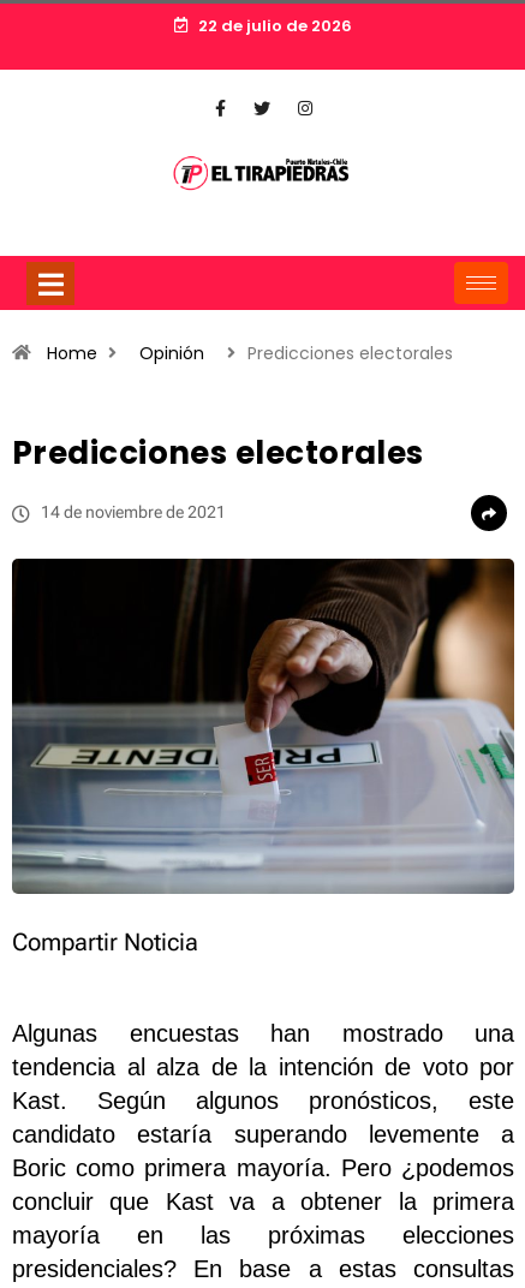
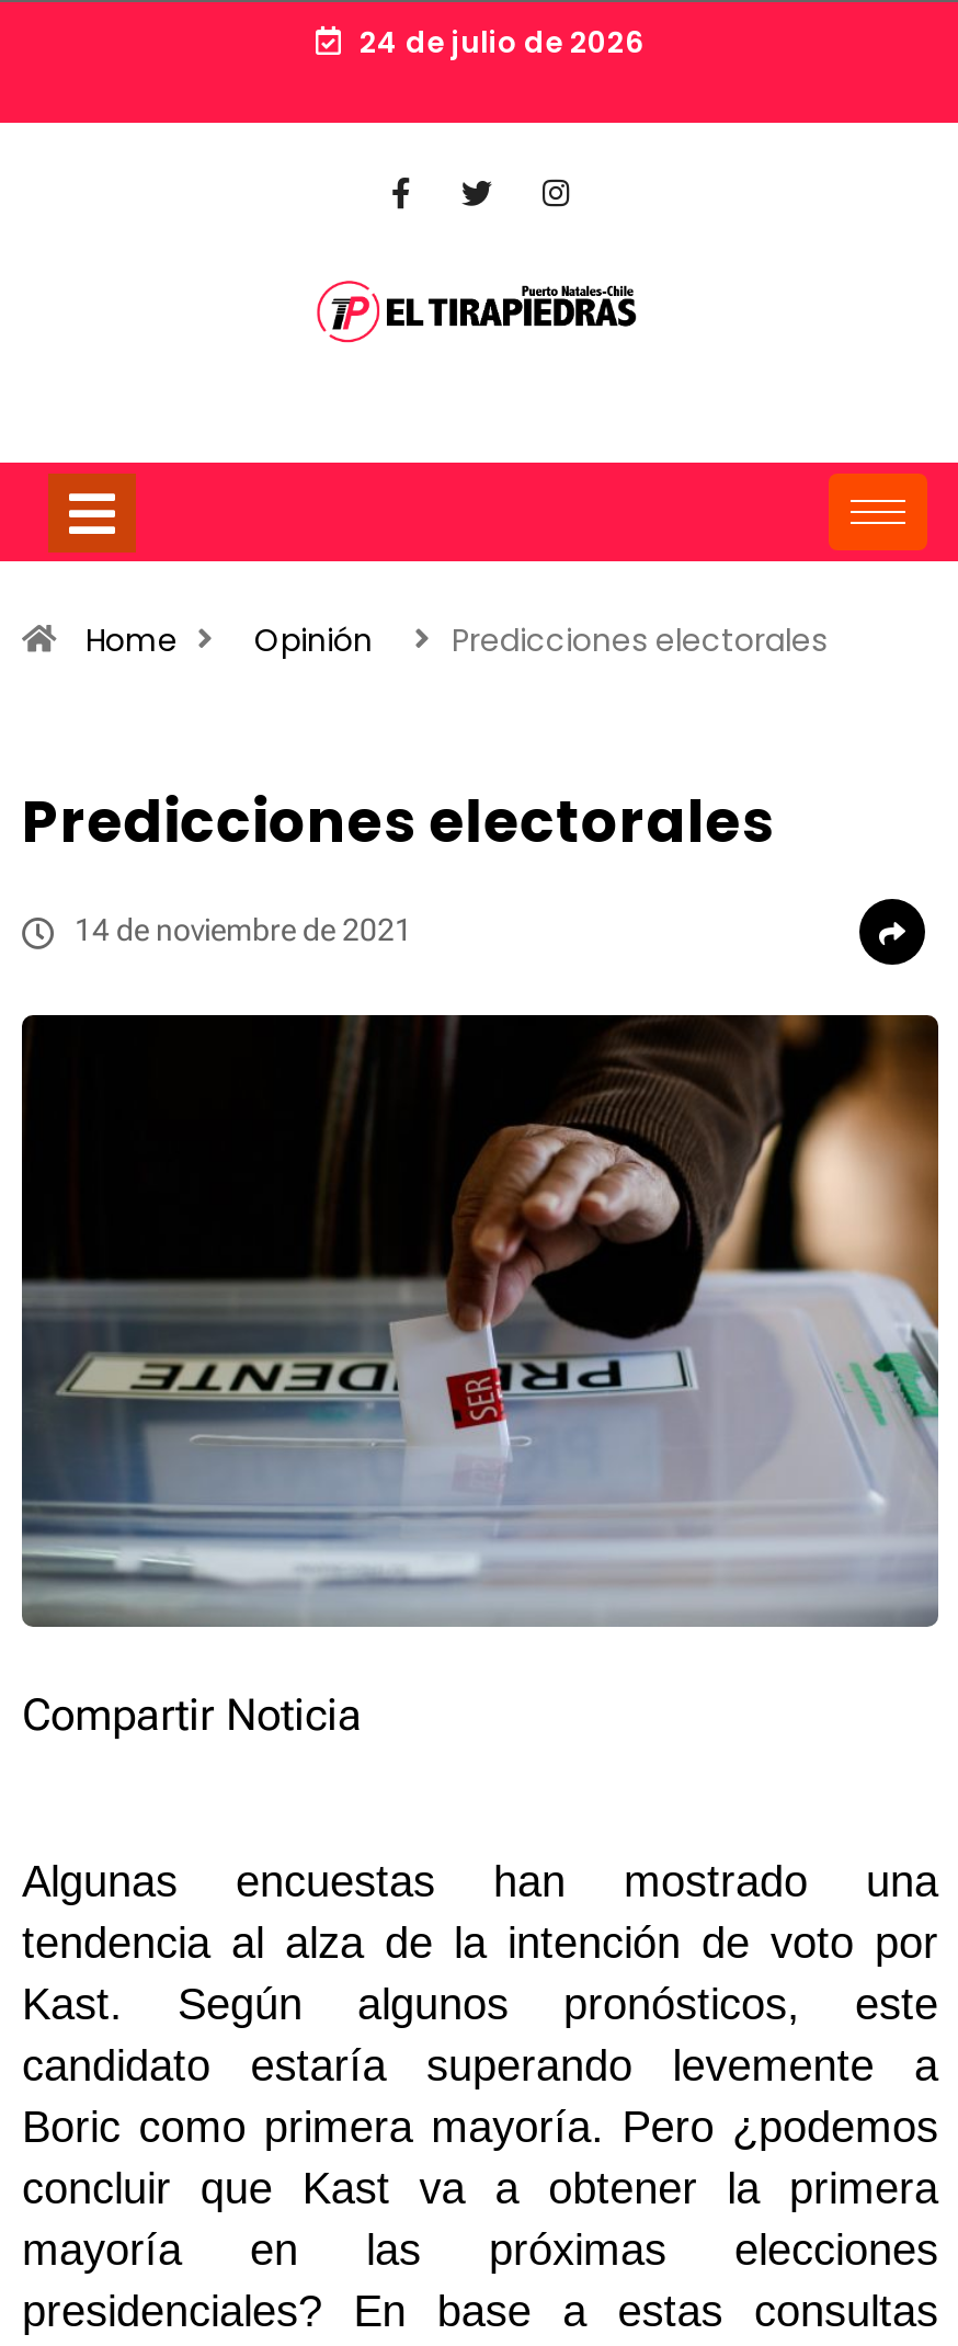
[195,14,352,37] 22 de julio de 2026 -> [353,22,645,64] 24 de julio de 2026

